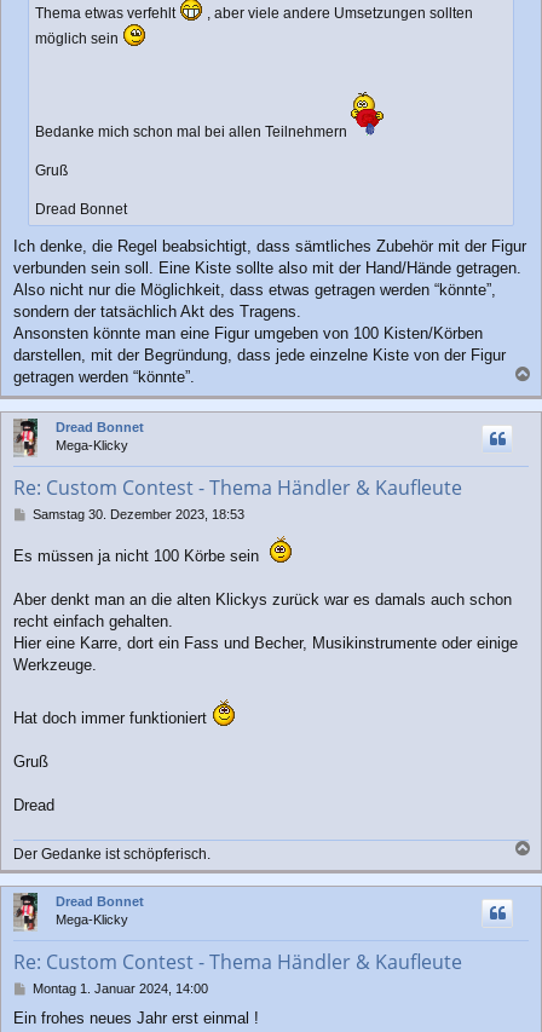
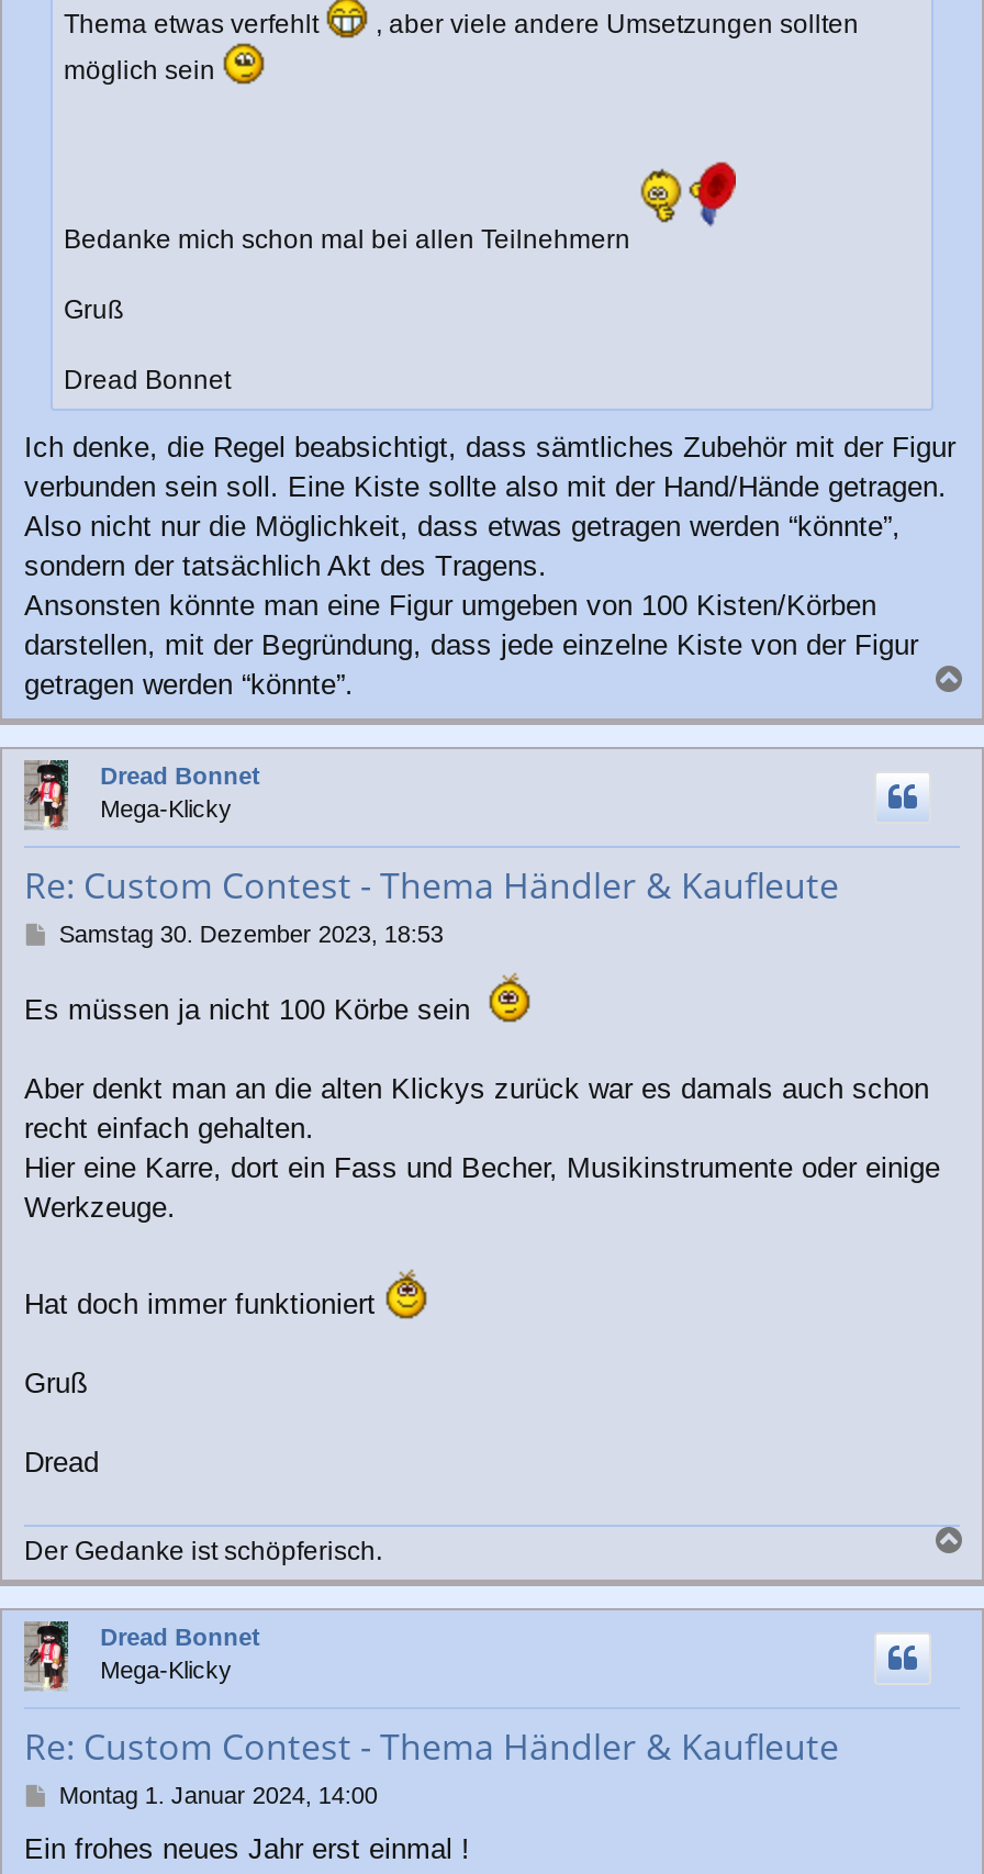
[350,90,405,136] [image] -> [637,158,738,244] [image]

